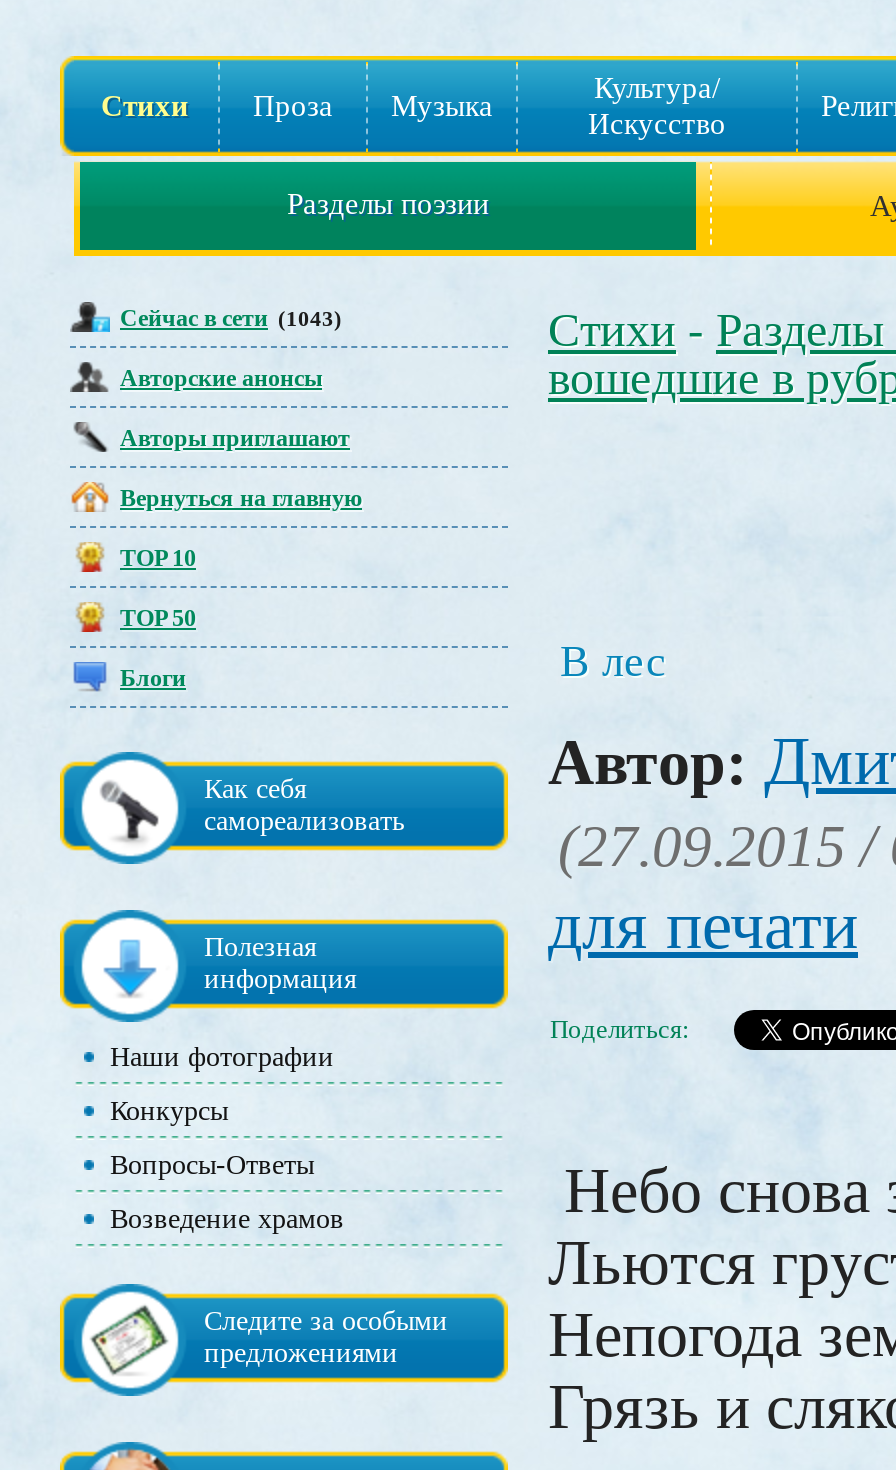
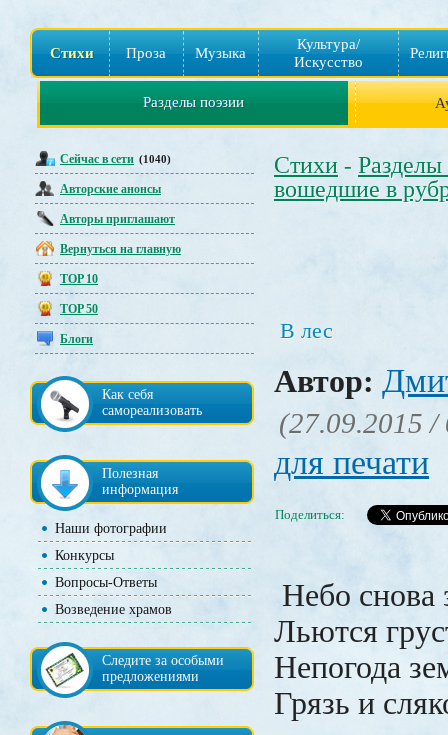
[120,304,342,332] Сейчас в сети (1043) -> [60,152,171,166] Сейчас в сети (1040)

